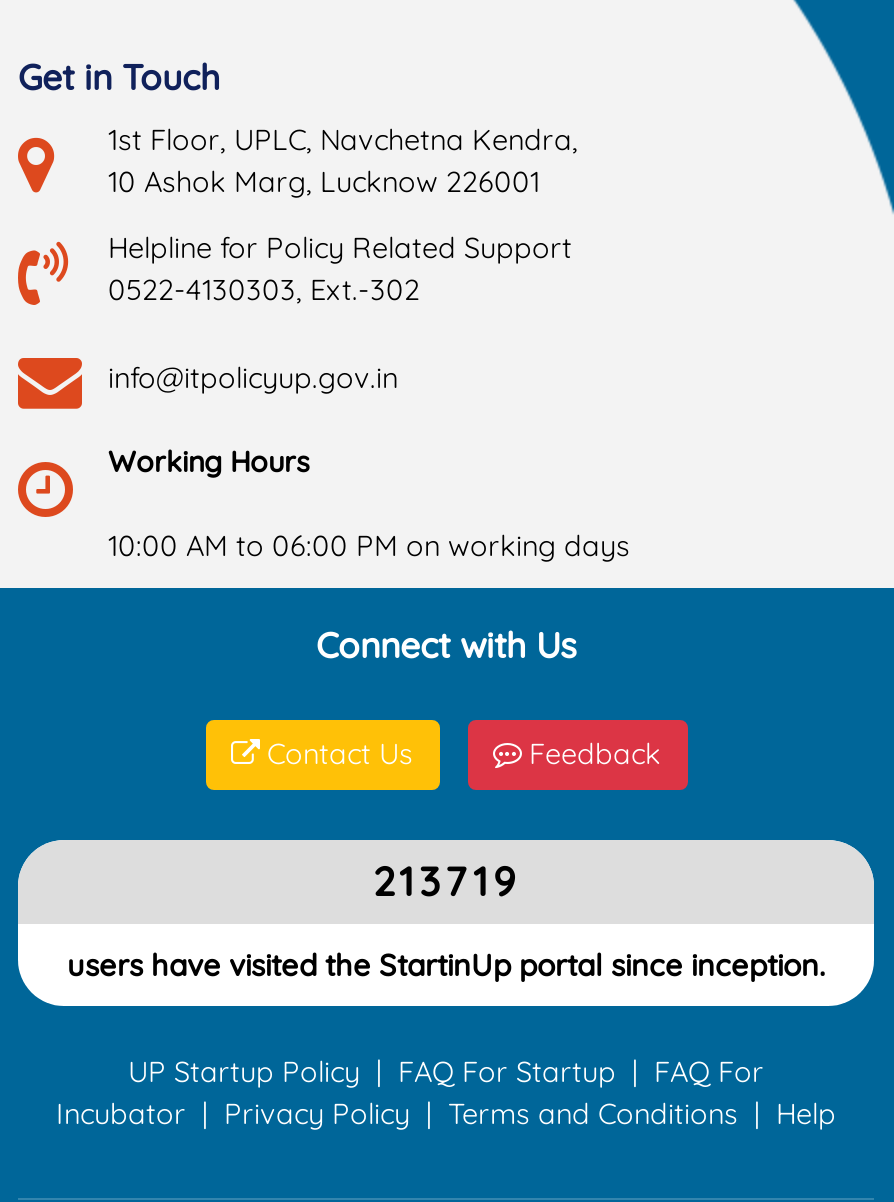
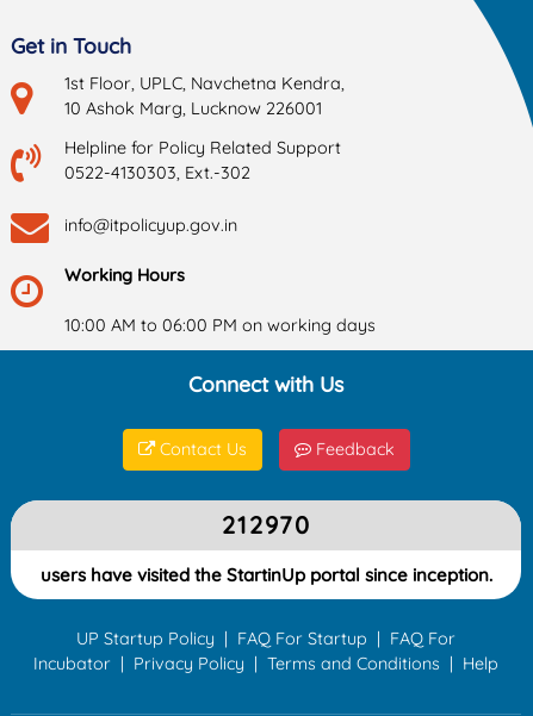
[373,855,519,905] 213719 -> [221,510,311,539] 212970

